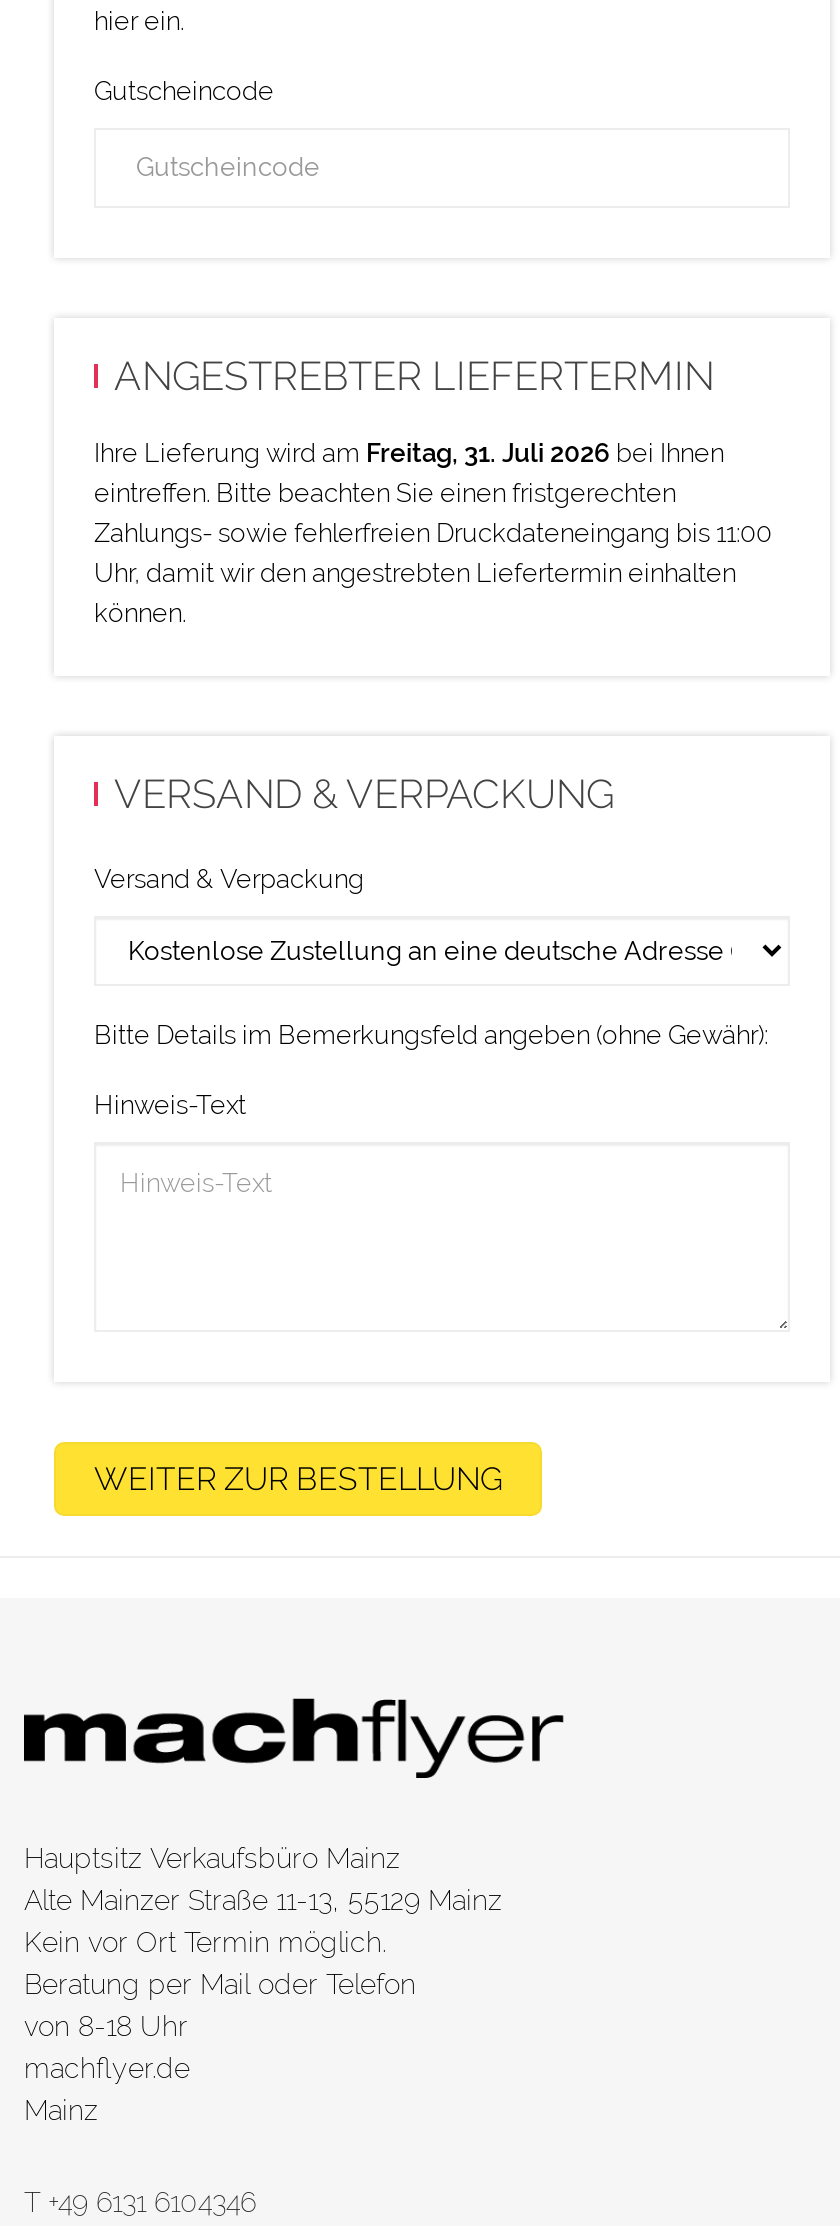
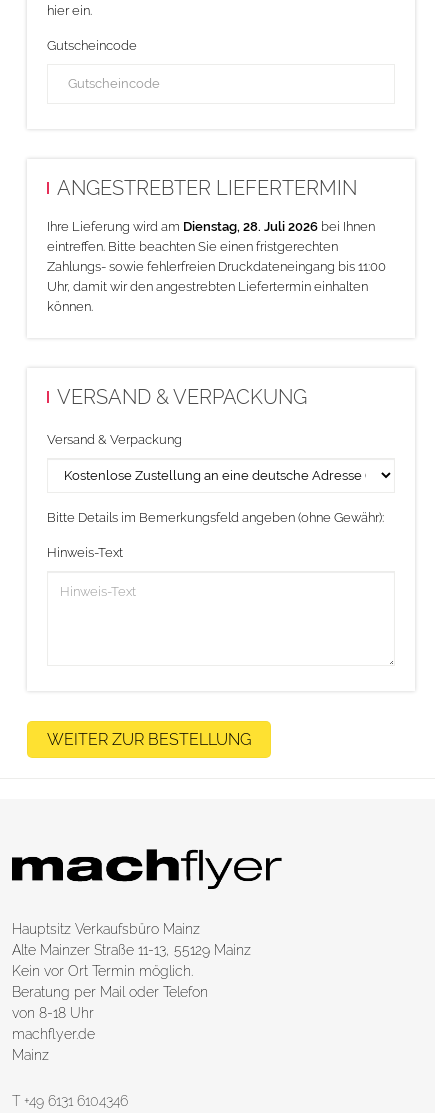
[94,439,724,469] Ihre Lieferung wird am Freitag, 31. Juli 2026 bei Ihnen -> [47,219,375,234] Ihre Lieferung wird am Dienstag, 28. Juli 2026 bei Ihnen

